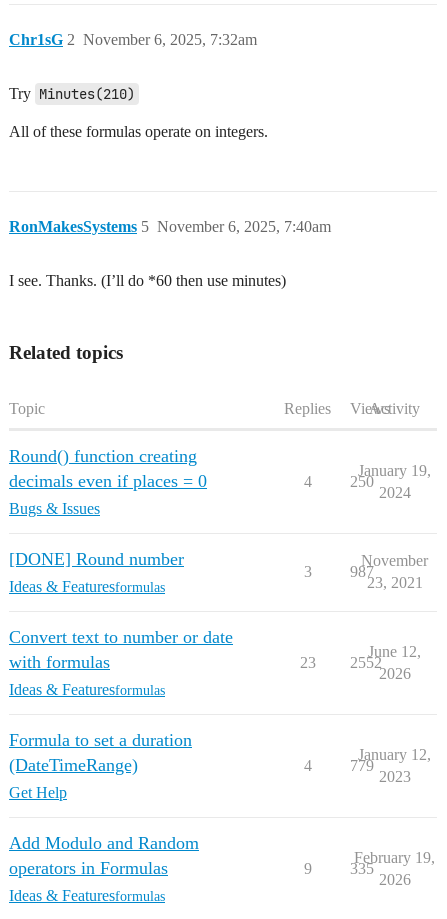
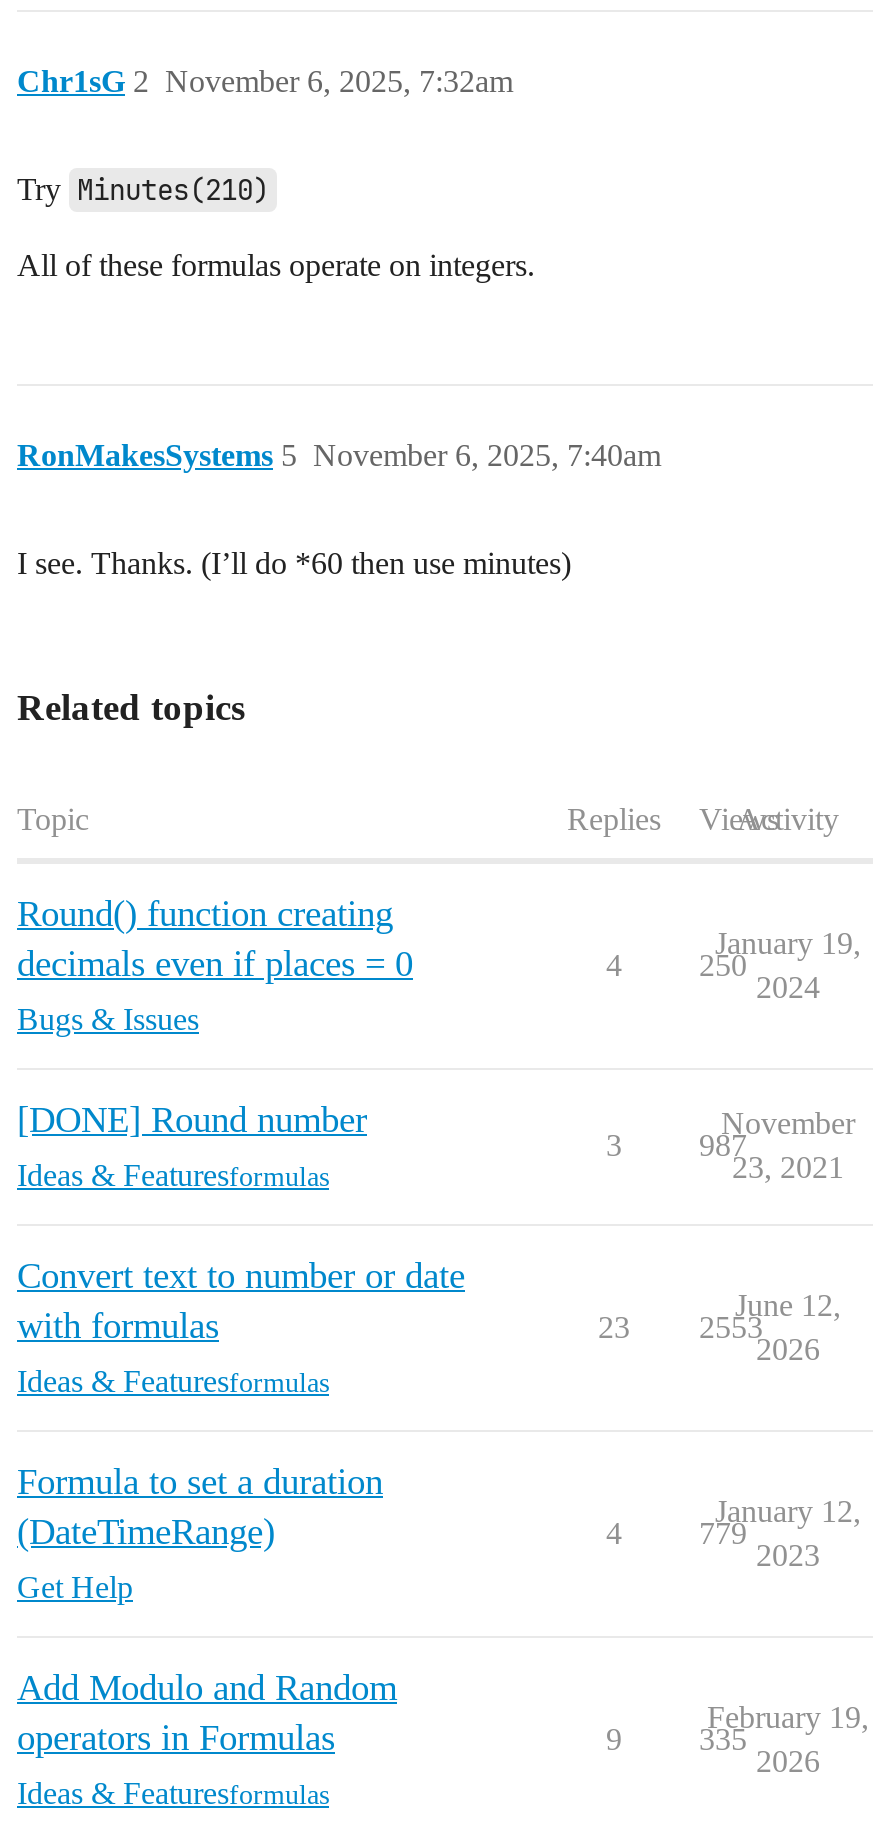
[350,654,382,671] 2552 -> [699,1310,763,1344] 2553

